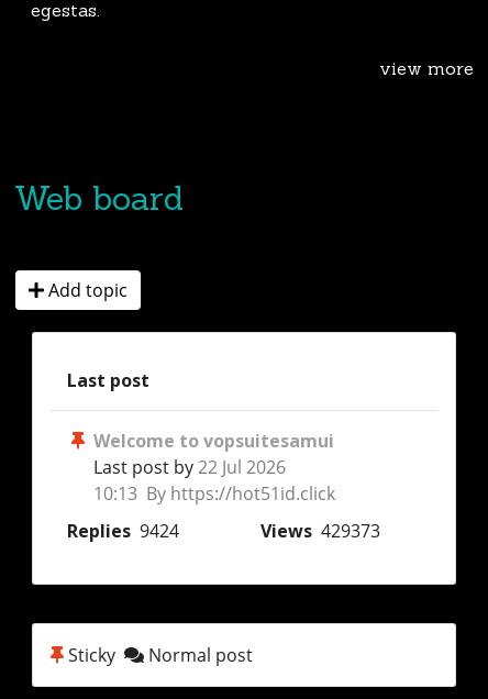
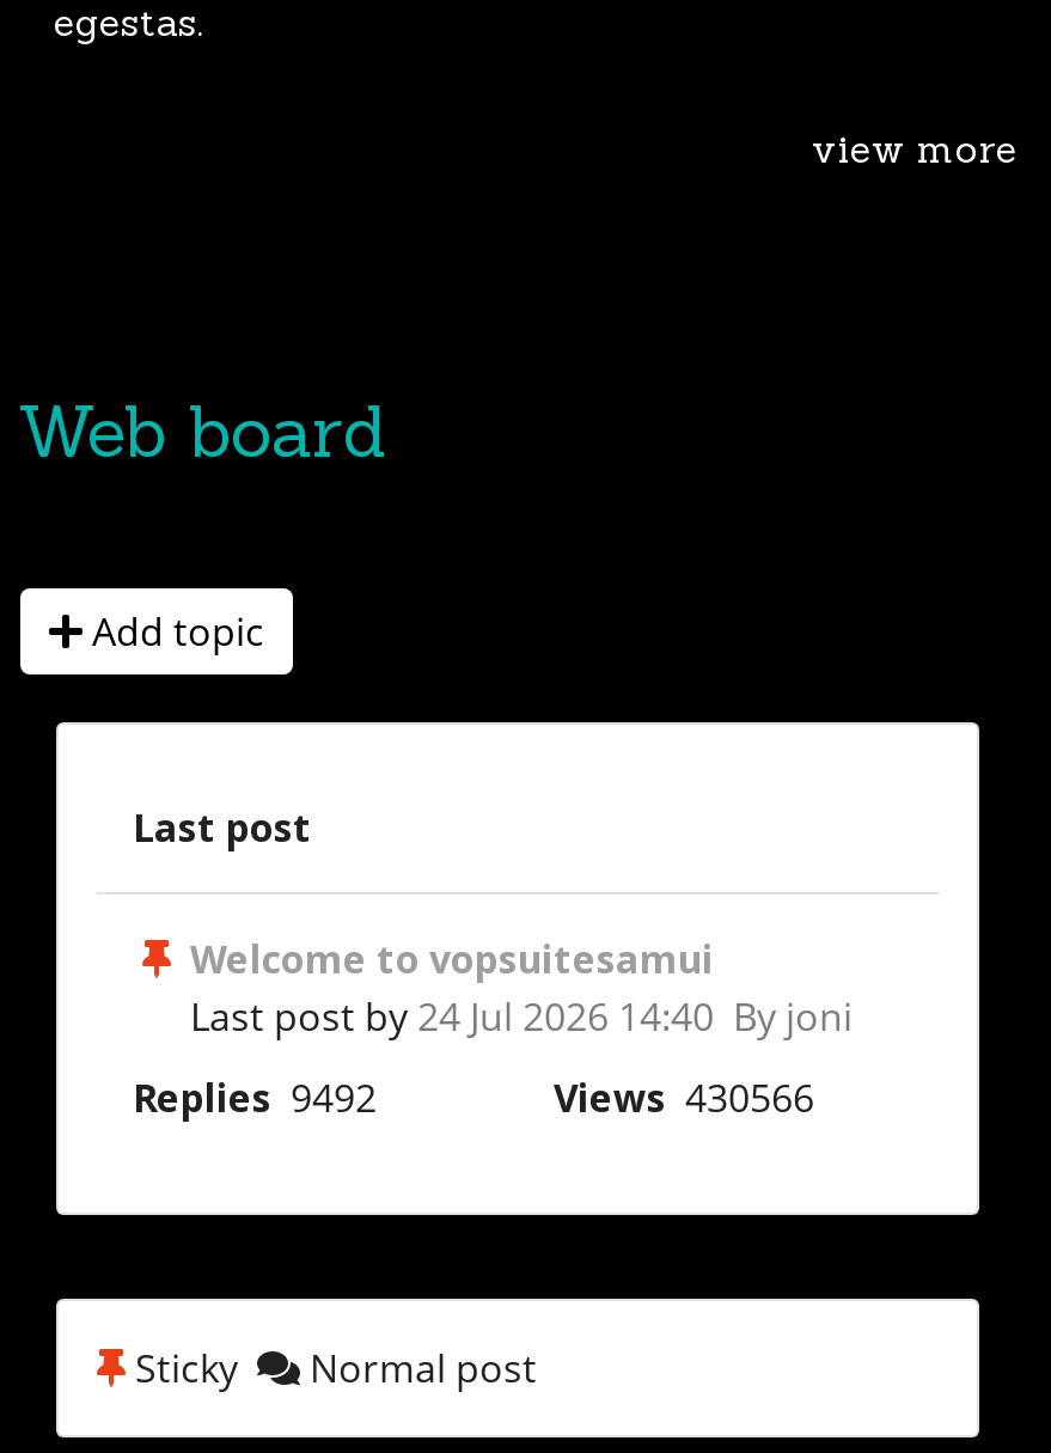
[93,455,335,506] Last post by 22 Jul 2026 | 10:13 By https://hot51id.click -> [190,991,853,1044] Last post by 24 Jul 2026 14:40 By joni
[67,519,380,543] Replies 9424 | Views 429373 -> [133,1072,814,1125] Replies 9492 | Views 430566

